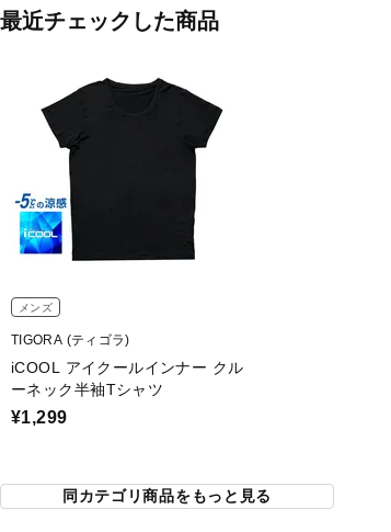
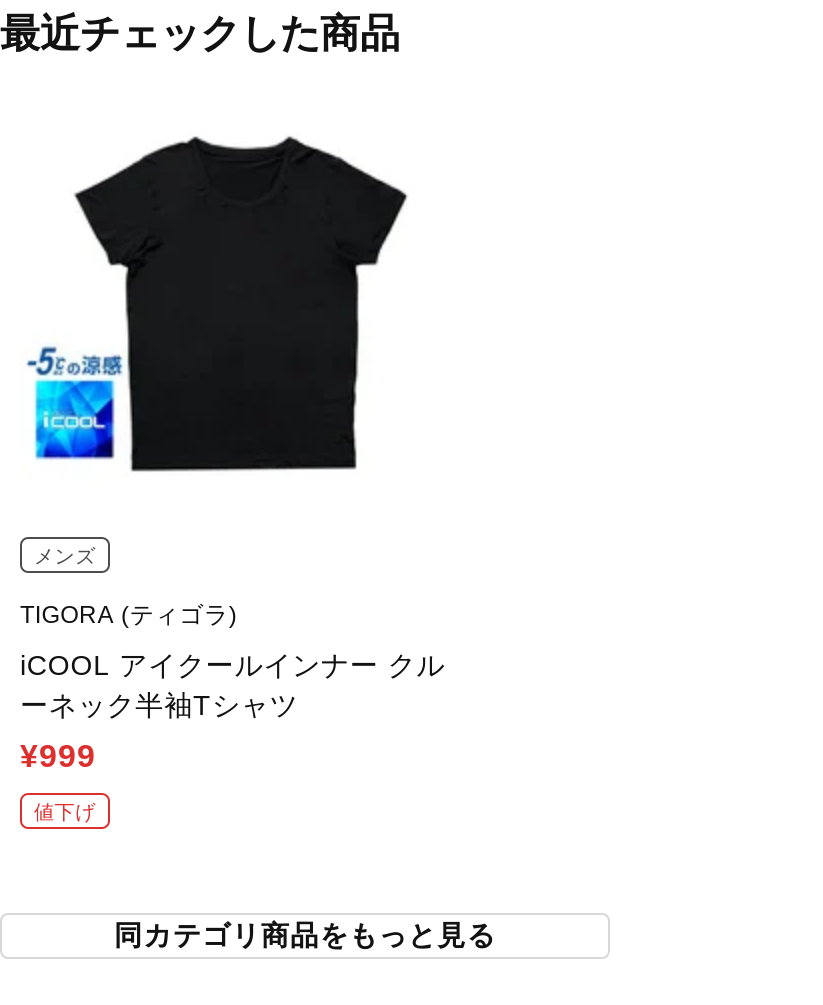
[11,408,68,427] ¥1,299 -> [20,740,96,824] ¥999 | 値下げ

